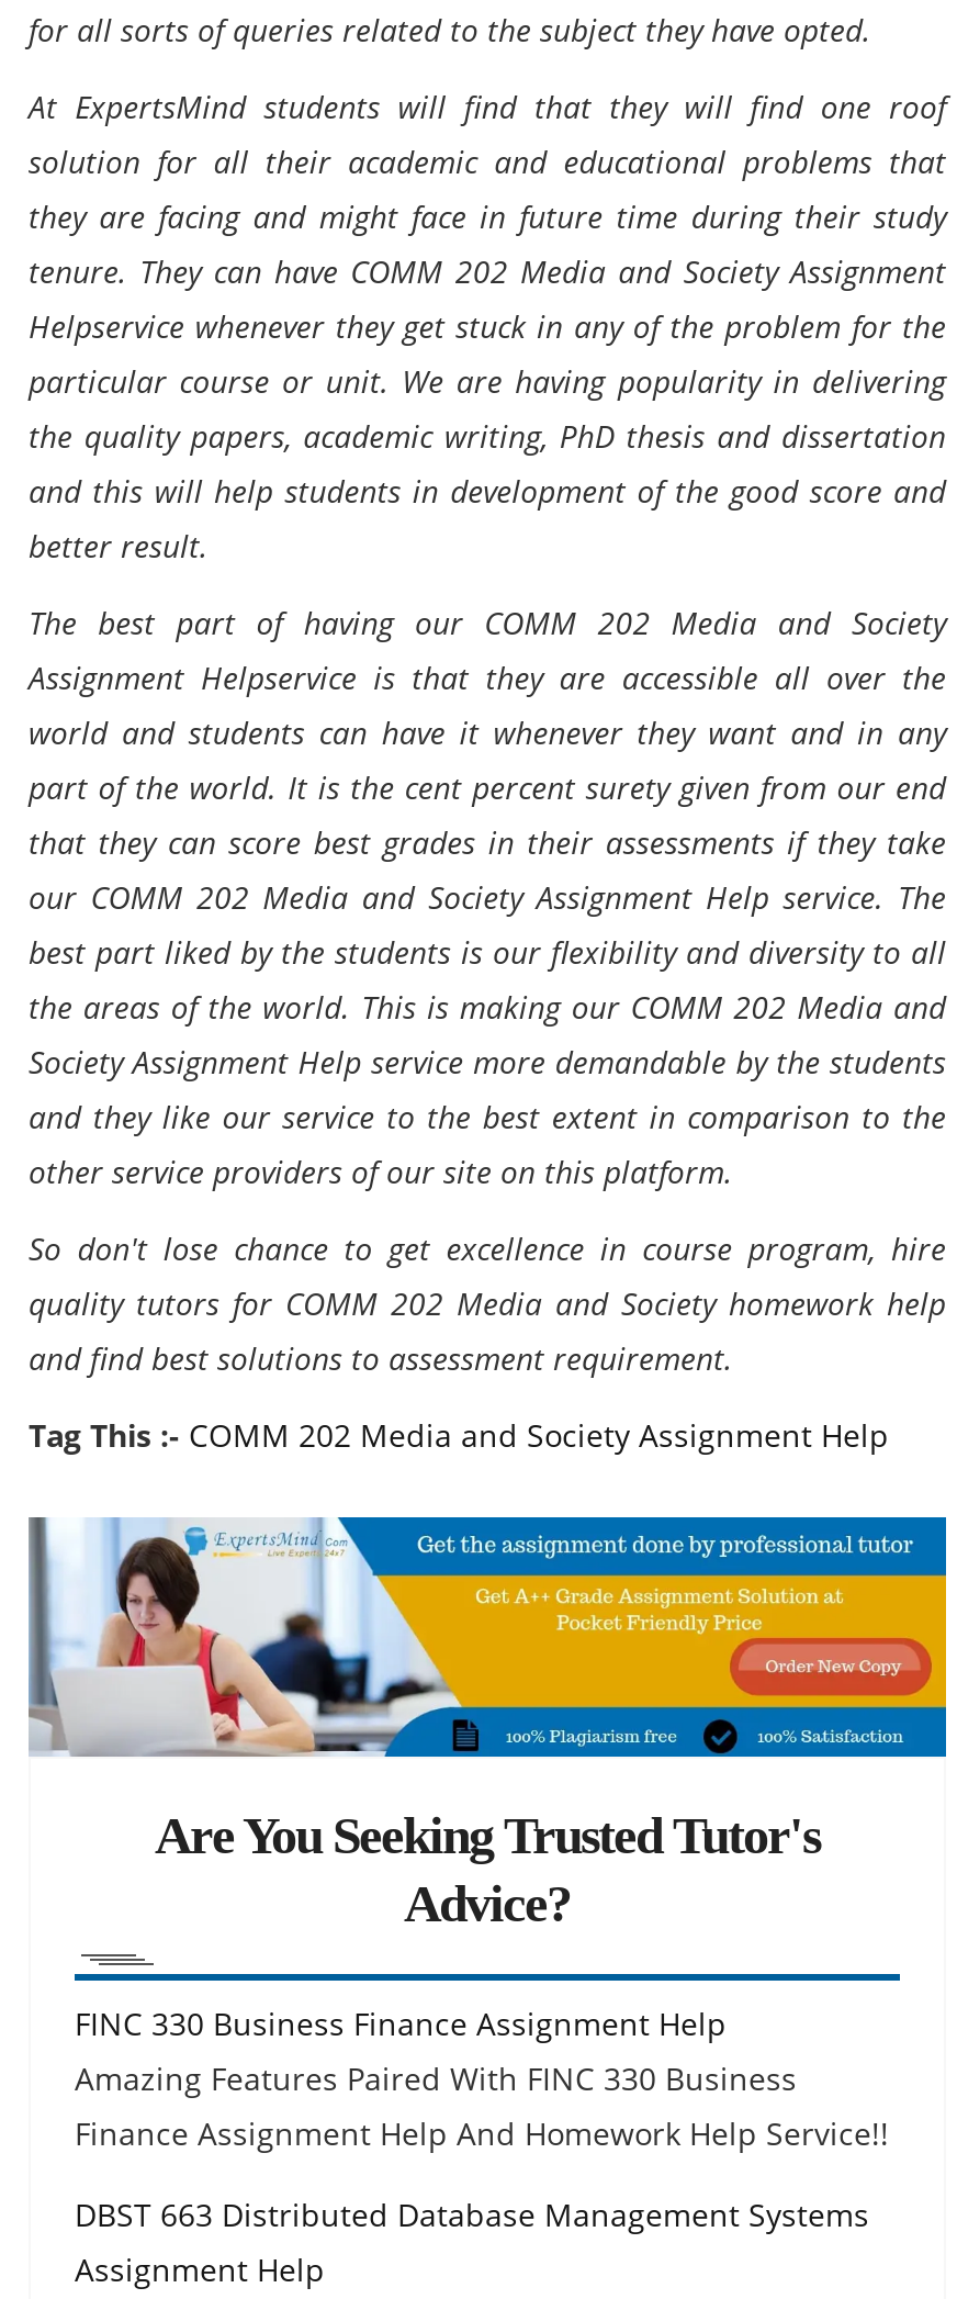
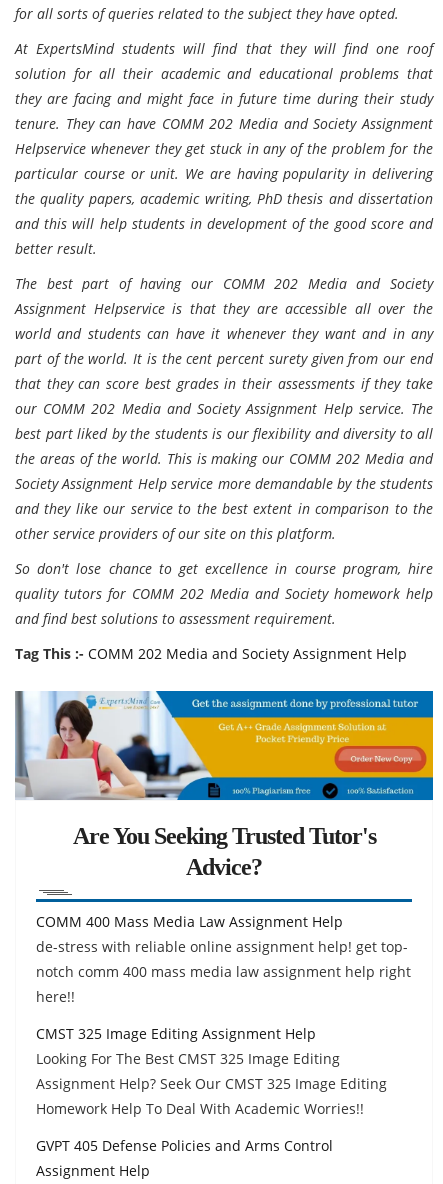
[75,2002,889,2235] FINC 330 Business Finance Assignment Help | Amazing Features Paired With FINC 330 Business | Finance Assignment Help And Homework Help Service!! | DBST 663 Distributed Database Management Systems -> [36,912,411,1155] COMM 400 Mass Media Law Assignment Help | de-stress with reliable online assignment help! get top- | notch comm 400 mass media law assignment help right | here!! | CMST 325 Image Editing Assignment Help | Looking For The Best CMST 325 Image Editing | Assignment Help? Seek Our CMST 325 Image Editing | Homework Help To Deal With Academic Worries!! | GVPT 405 Defense Policies and Arms Control

